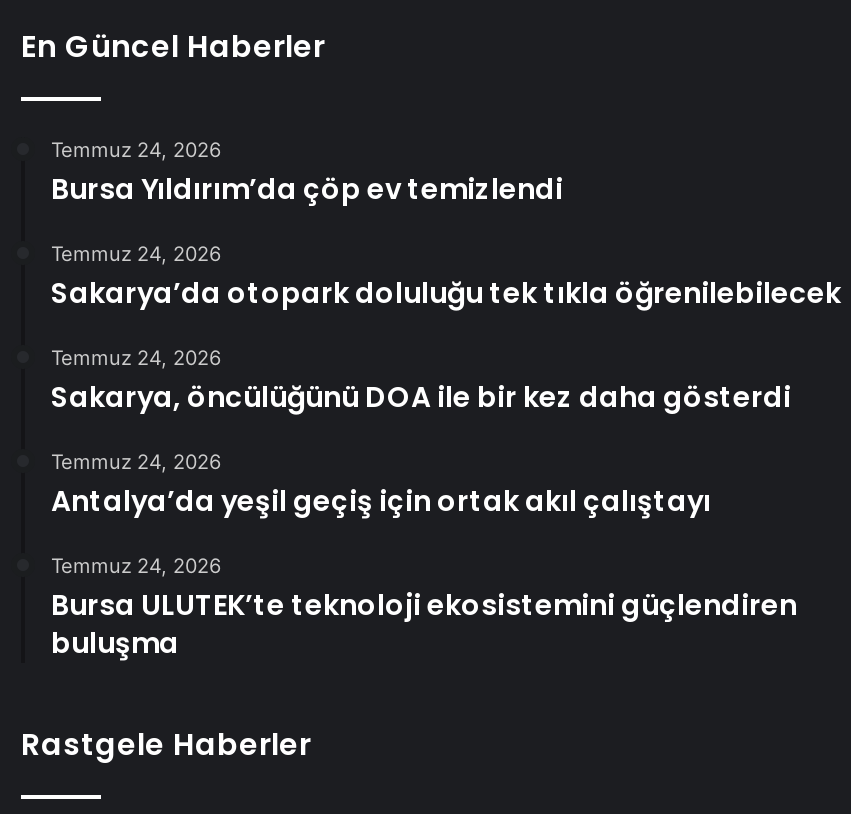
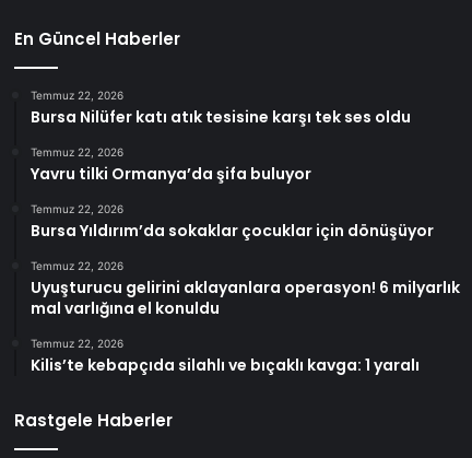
[51,137,563,209] Temmuz 24, 2026 | Bursa Yıldırım’da çöp ev temizlendi -> [31,89,411,128] Temmuz 22, 2026 | Bursa Nilüfer katı atık tesisine karşı tek ses oldu
[51,241,841,313] Temmuz 24, 2026 | Sakarya’da otopark doluluğu tek tıkla öğrenilebilecek -> [31,145,311,185] Temmuz 22, 2026 | Yavru tilki Ormanya’da şifa buluyor
[51,345,791,417] Temmuz 24, 2026 | Sakarya, öncülüğünü DOA ile bir kez daha gösterdi -> [31,202,434,242] Temmuz 22, 2026 | Bursa Yıldırım’da sokaklar çocuklar için dönüşüyor
[51,449,711,521] Temmuz 24, 2026 | Antalya’da yeşil geçiş için ortak akıl çalıştayı -> [31,259,460,319] Temmuz 22, 2026 | Uyuşturucu gelirini aklayanlara operasyon! 6 milyarlık | mal varlığına el konuldu
[51,553,797,663] Temmuz 24, 2026 | Bursa ULUTEK’te teknoloji ekosistemini güçlendiren | buluşma -> [31,337,420,376] Temmuz 22, 2026 | Kilis’te kebapçıda silahlı ve bıçaklı kavga: 1 yaralı

